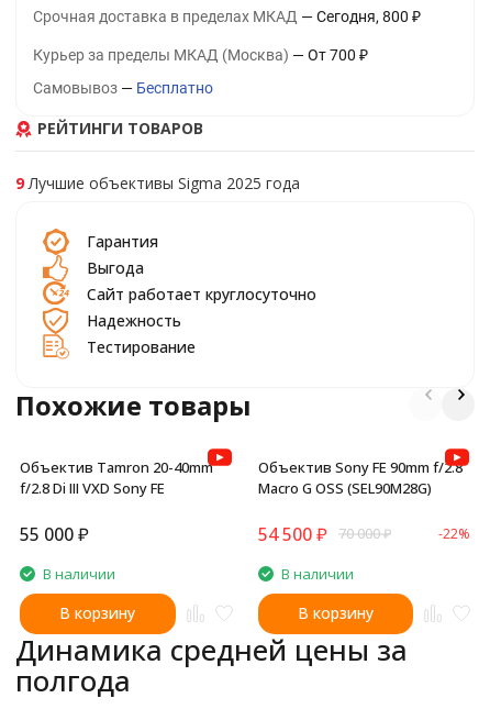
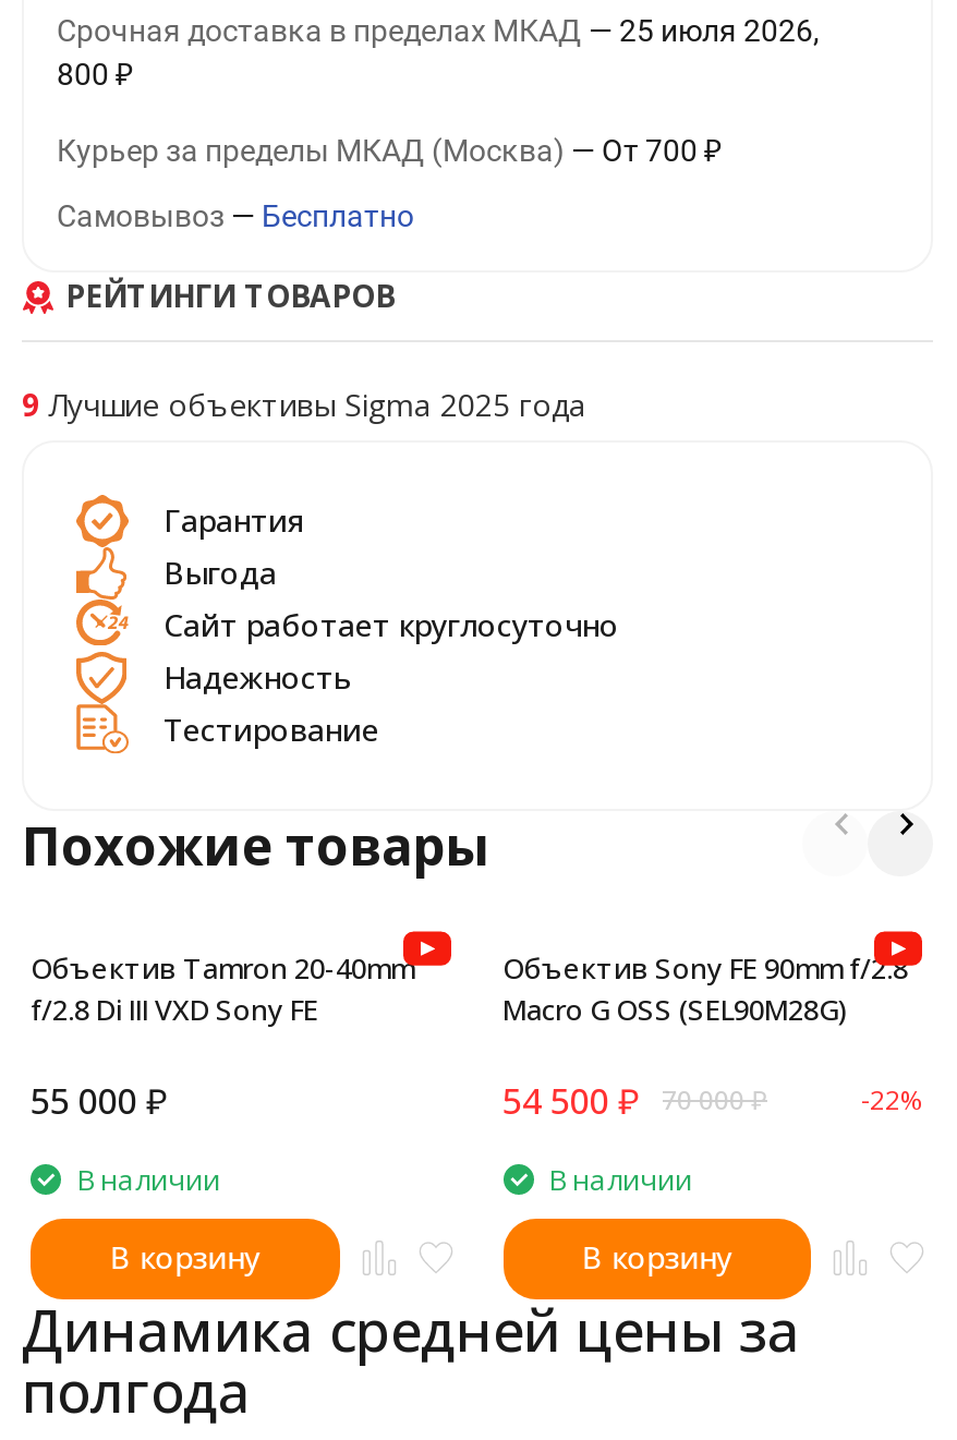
[316,8,421,25] Сегодня 800 ₽ -> [57,13,813,92] 25 июля 2026 | 800 ₽

